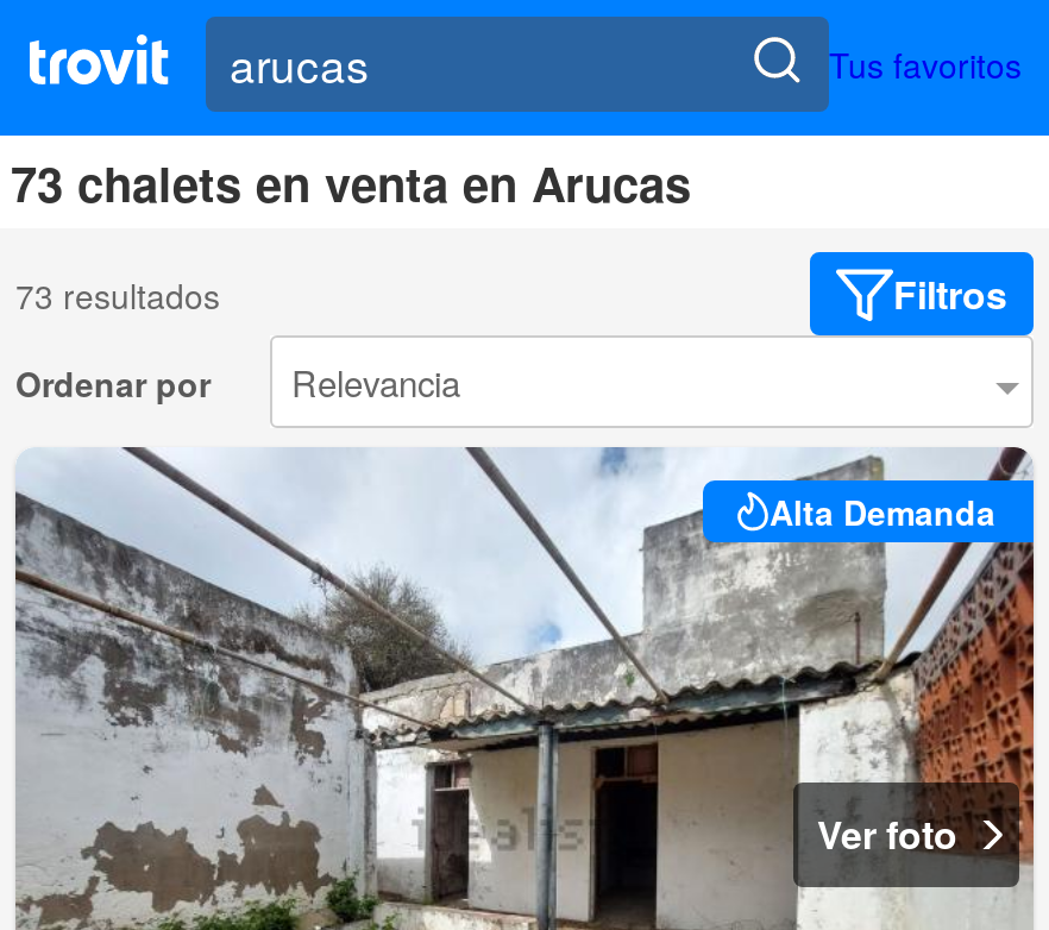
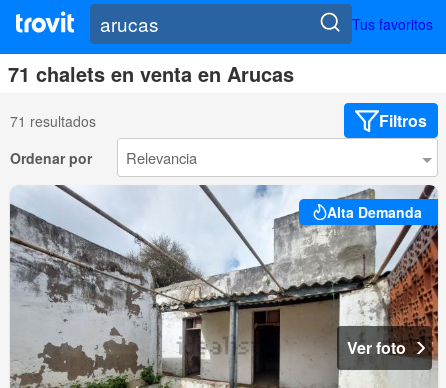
[11,148,691,217] 73 chalets en venta en Arucas -> [8,59,294,88] 71 chalets en venta en Arucas
[15,271,220,318] 73 resultados -> [10,111,96,131] 71 resultados

